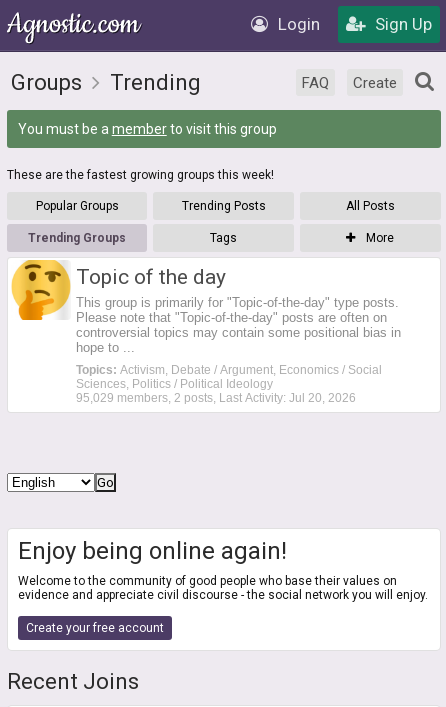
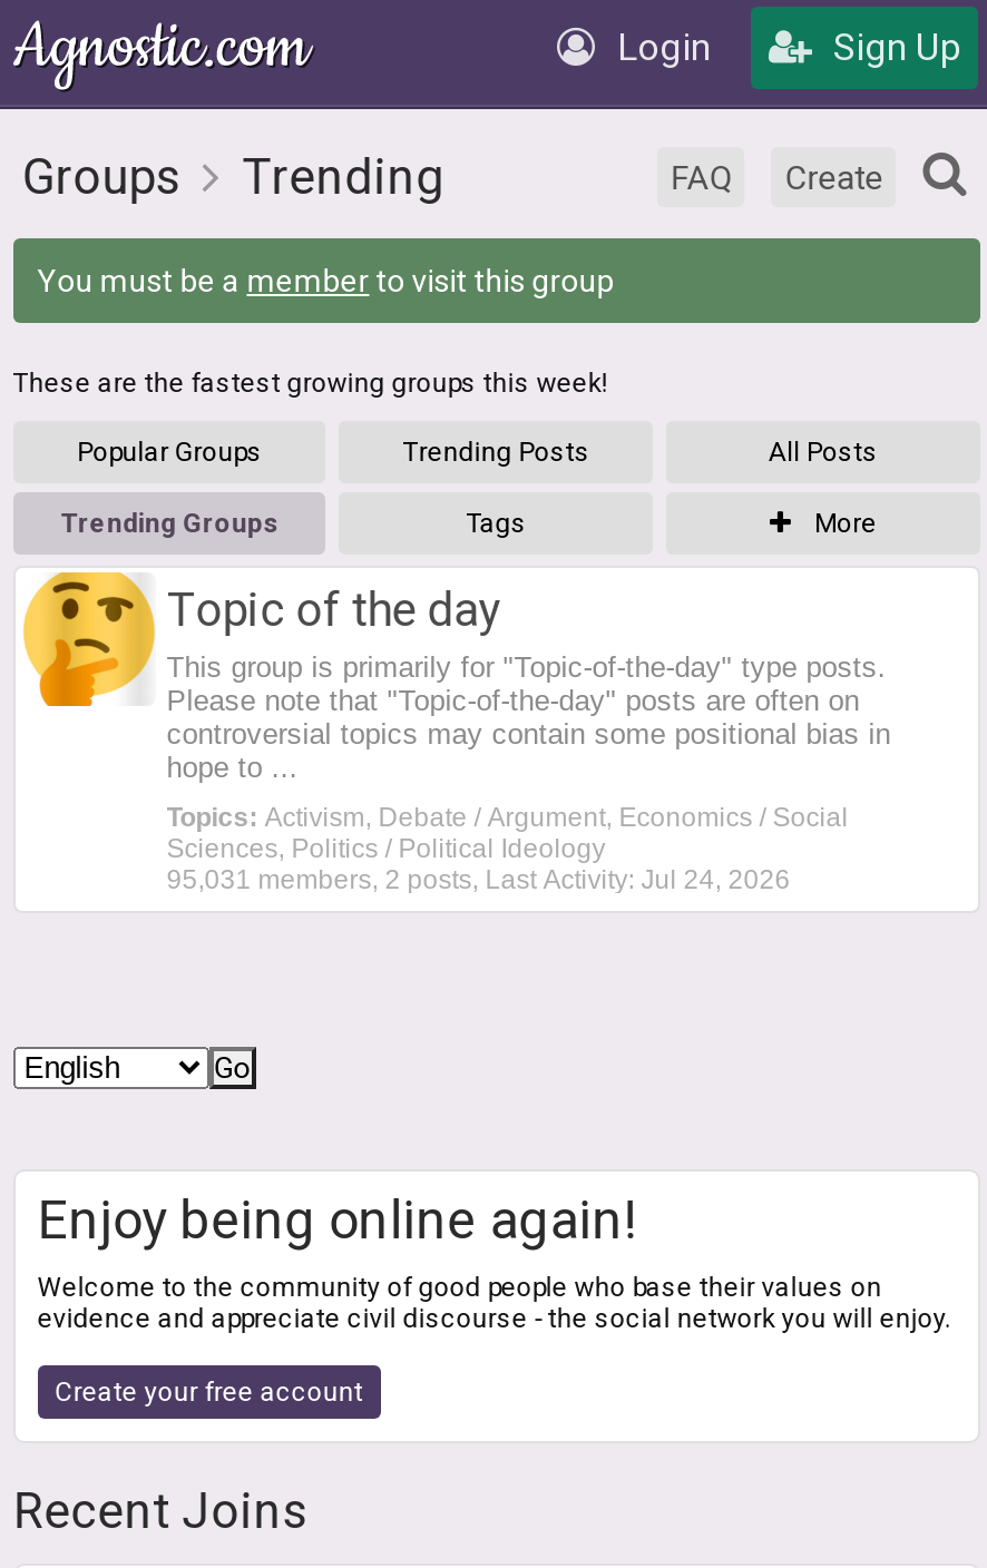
[76,391,356,405] 95,029 members, 2 posts, Last Activity: Jul 20, 2026 -> [166,864,790,895] 95,031 members, 2 posts, Last Activity: Jul 24, 2026

